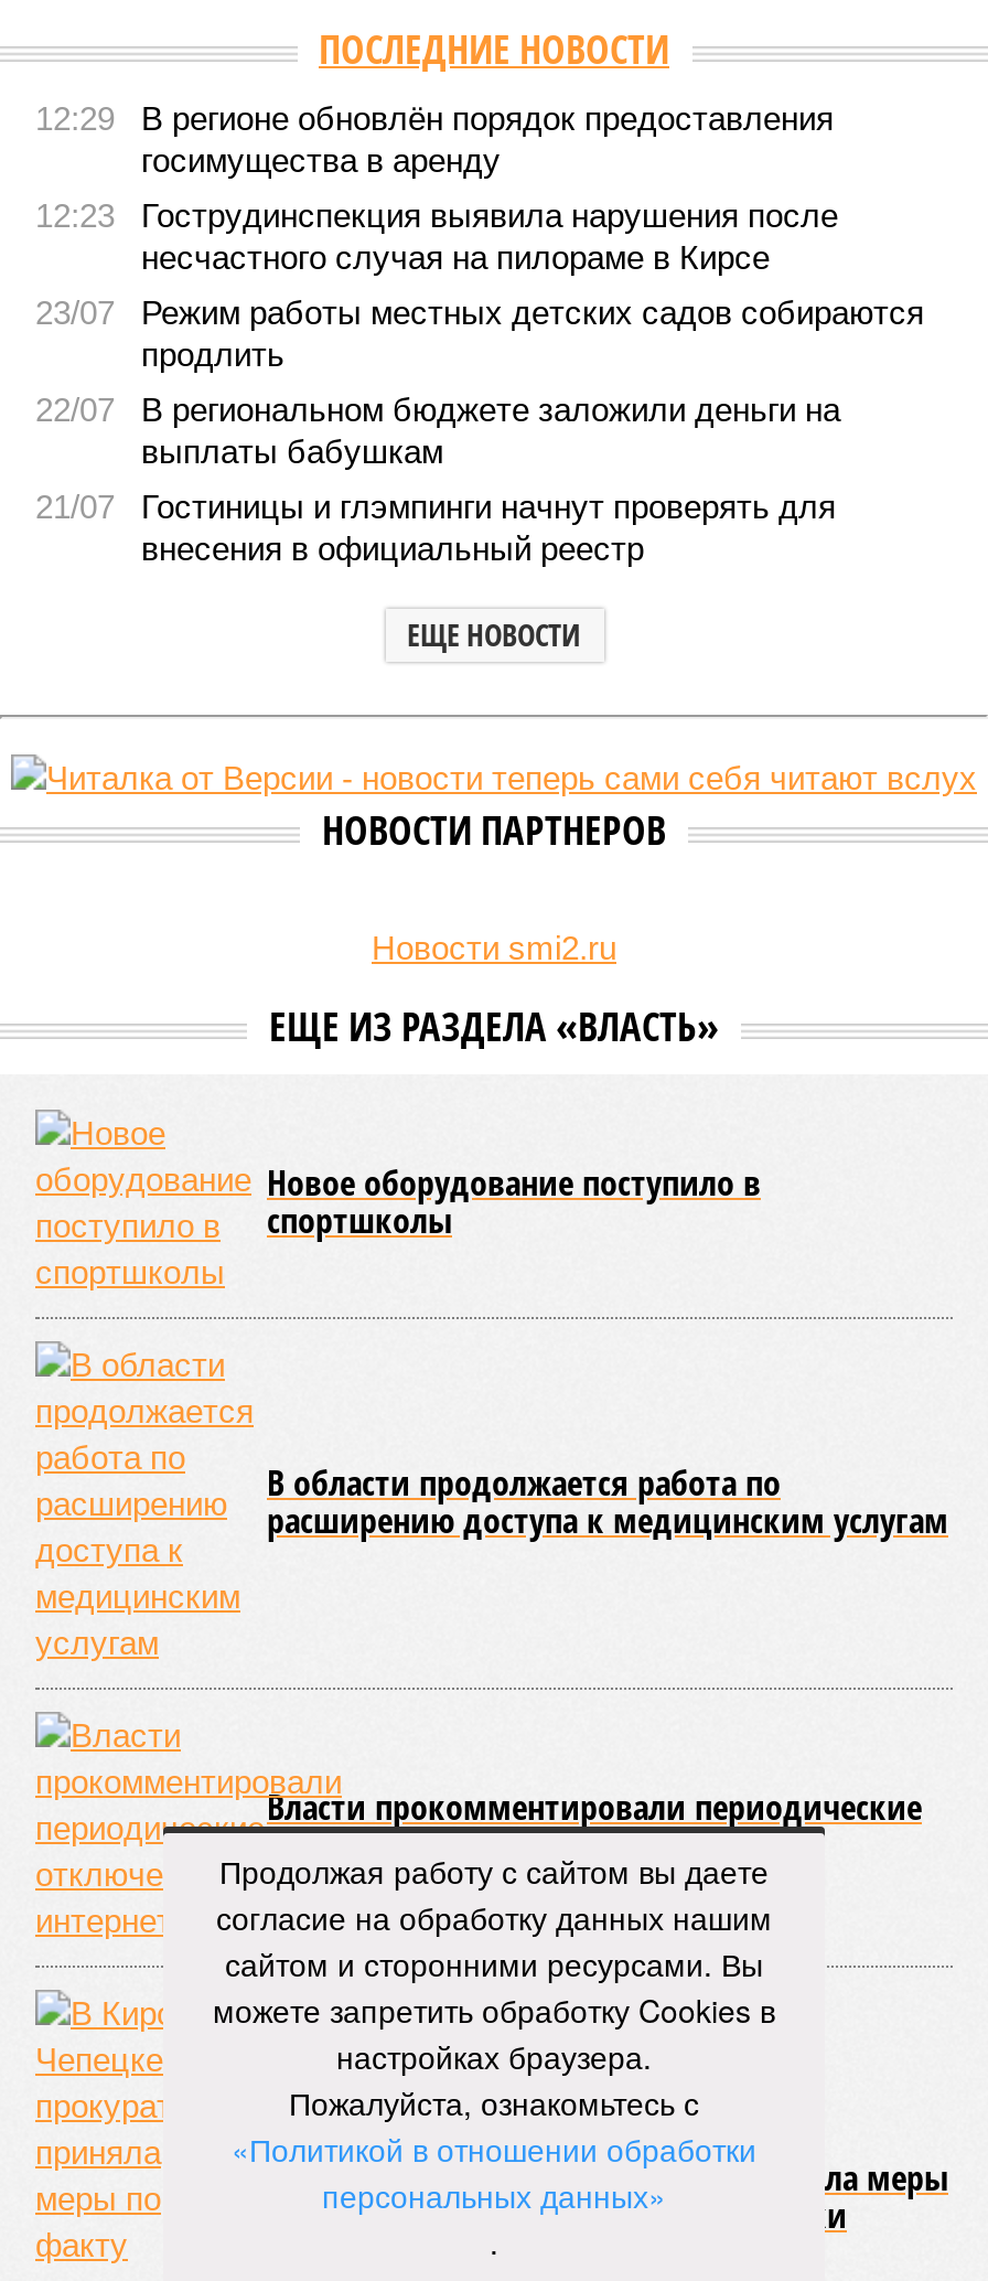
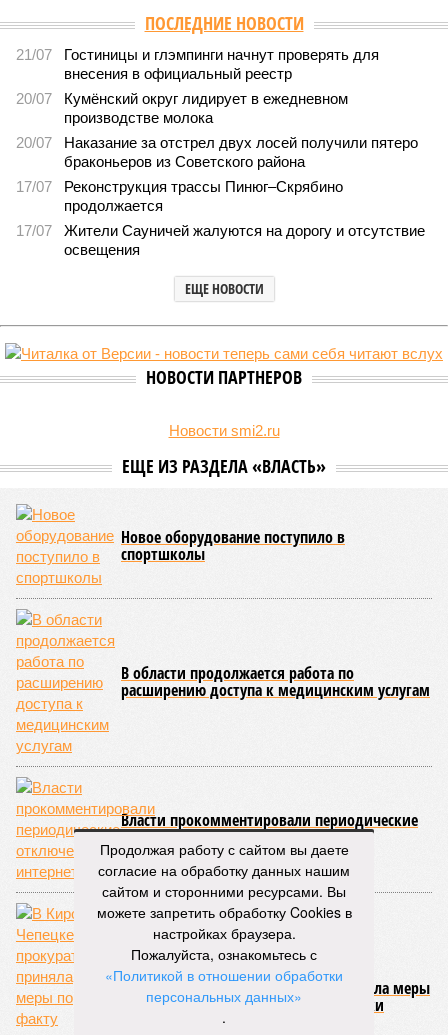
[35,99,924,470] 12:29 | В регионе обновлён порядок предоставления | госимущества в аренду | 12:23 | Гострудинспекция выявила нарушения после | несчастного случая на пилораме в Кирсе | 23/07 | Режим работы местных детских садов собираются | продлить | 22/07 | В региональном бюджете заложили деньги на | выплаты бабушкам -> none
moved [35,488,836,567] -> [16,46,379,82]: 21/07 | Гостиницы и глэмпинги начнут проверять для | внесения в официальный реестр
none -> [16,90,425,258] 20/07 | Кумёнский округ лидирует в ежедневном | производстве молока | 20/07 | Наказание за отстрел двух лосей получили пятеро | браконьеров из Советского района | 17/07 | Реконструкция трассы Пинюг–Скрябино | продолжается | 17/07 | Жители Сауничей жалуются на дорогу и отсутствие | освещения

